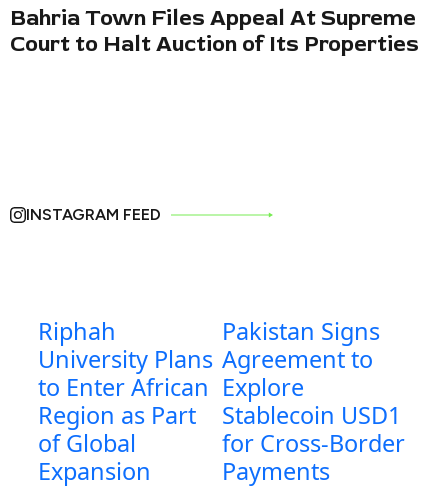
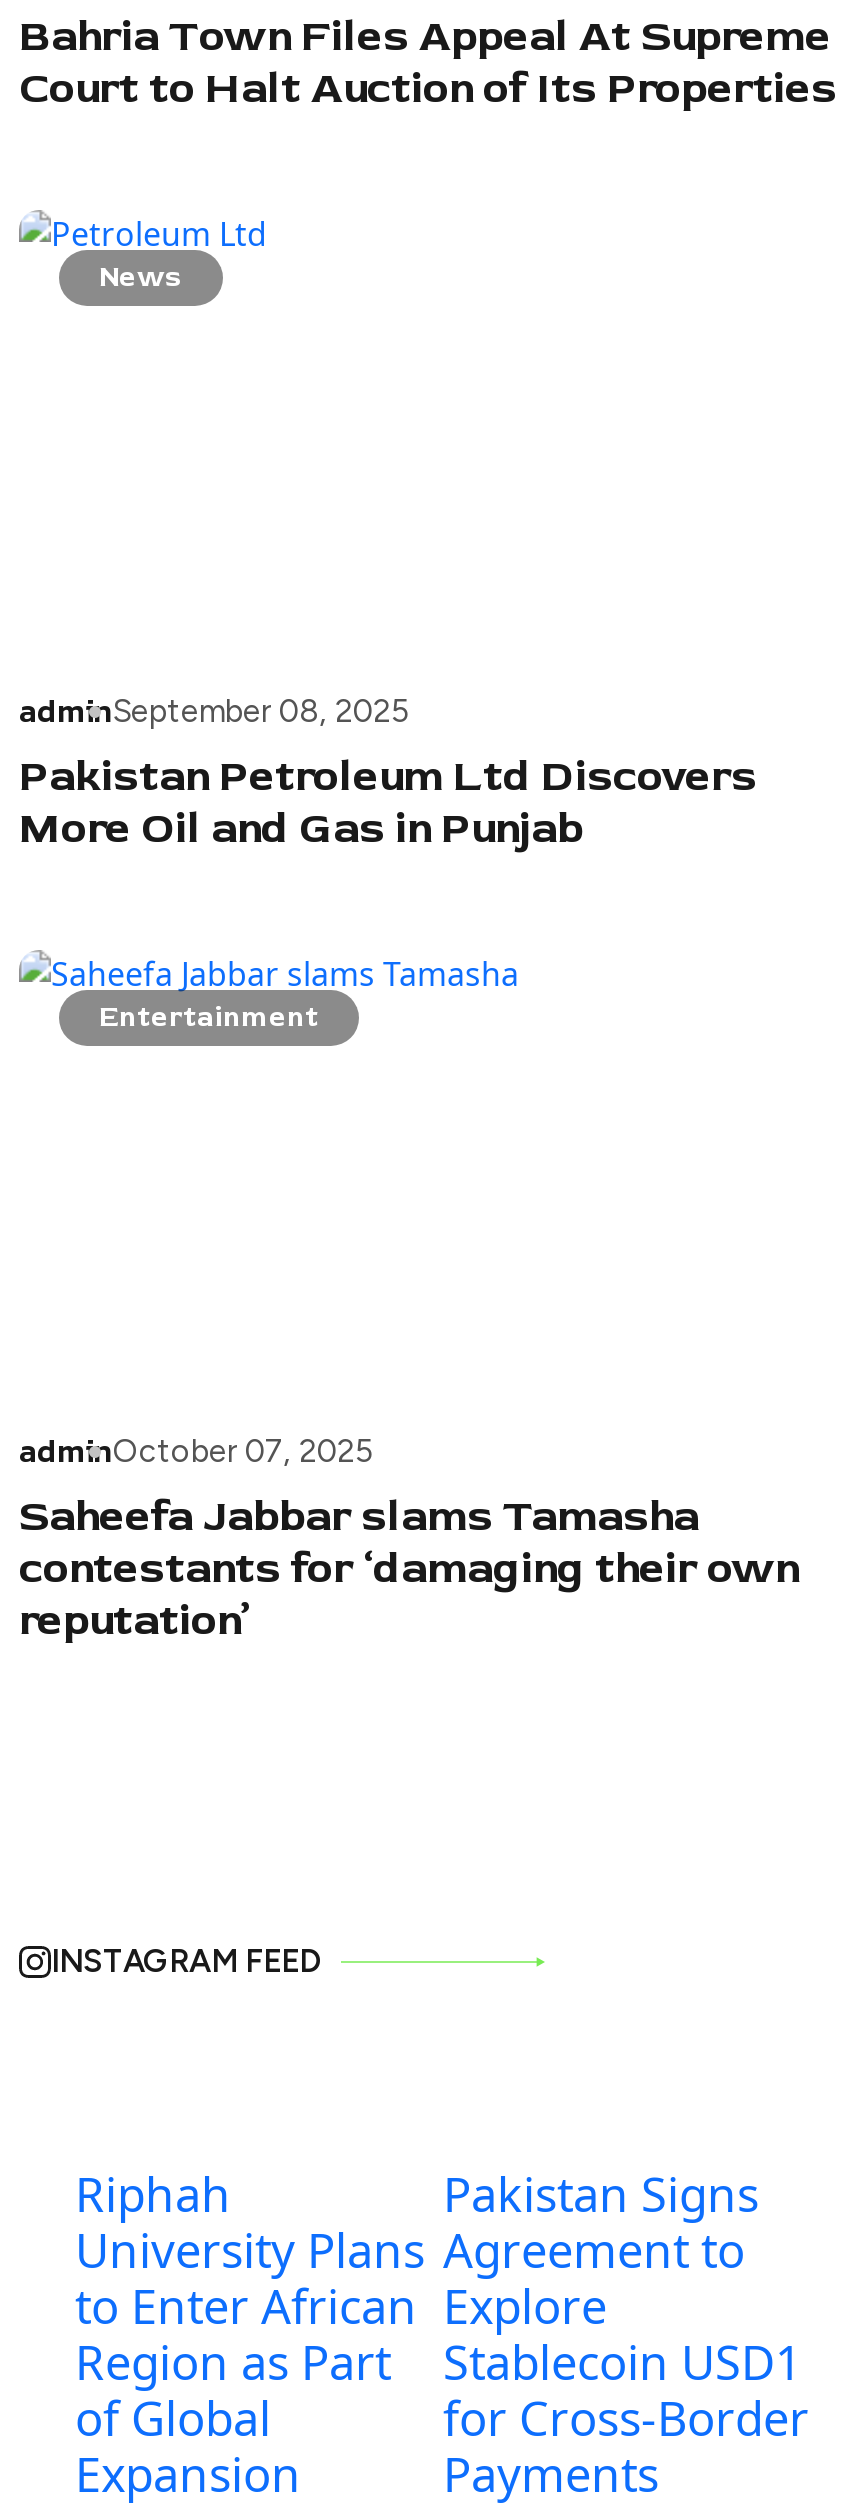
none -> [19,687,757,857] adminSeptember 08, 2025 | Pakistan Petroleum Ltd Discovers | More Oil and Gas in Punjab
none -> [19,1427,799,1649] adminOctober 07, 2025 | Saheefa Jabbar slams Tamasha | contestants for ‘damaging their own | reputation’
none -> [99,261,183,295] News
none -> [99,1001,319,1035] Entertainment

